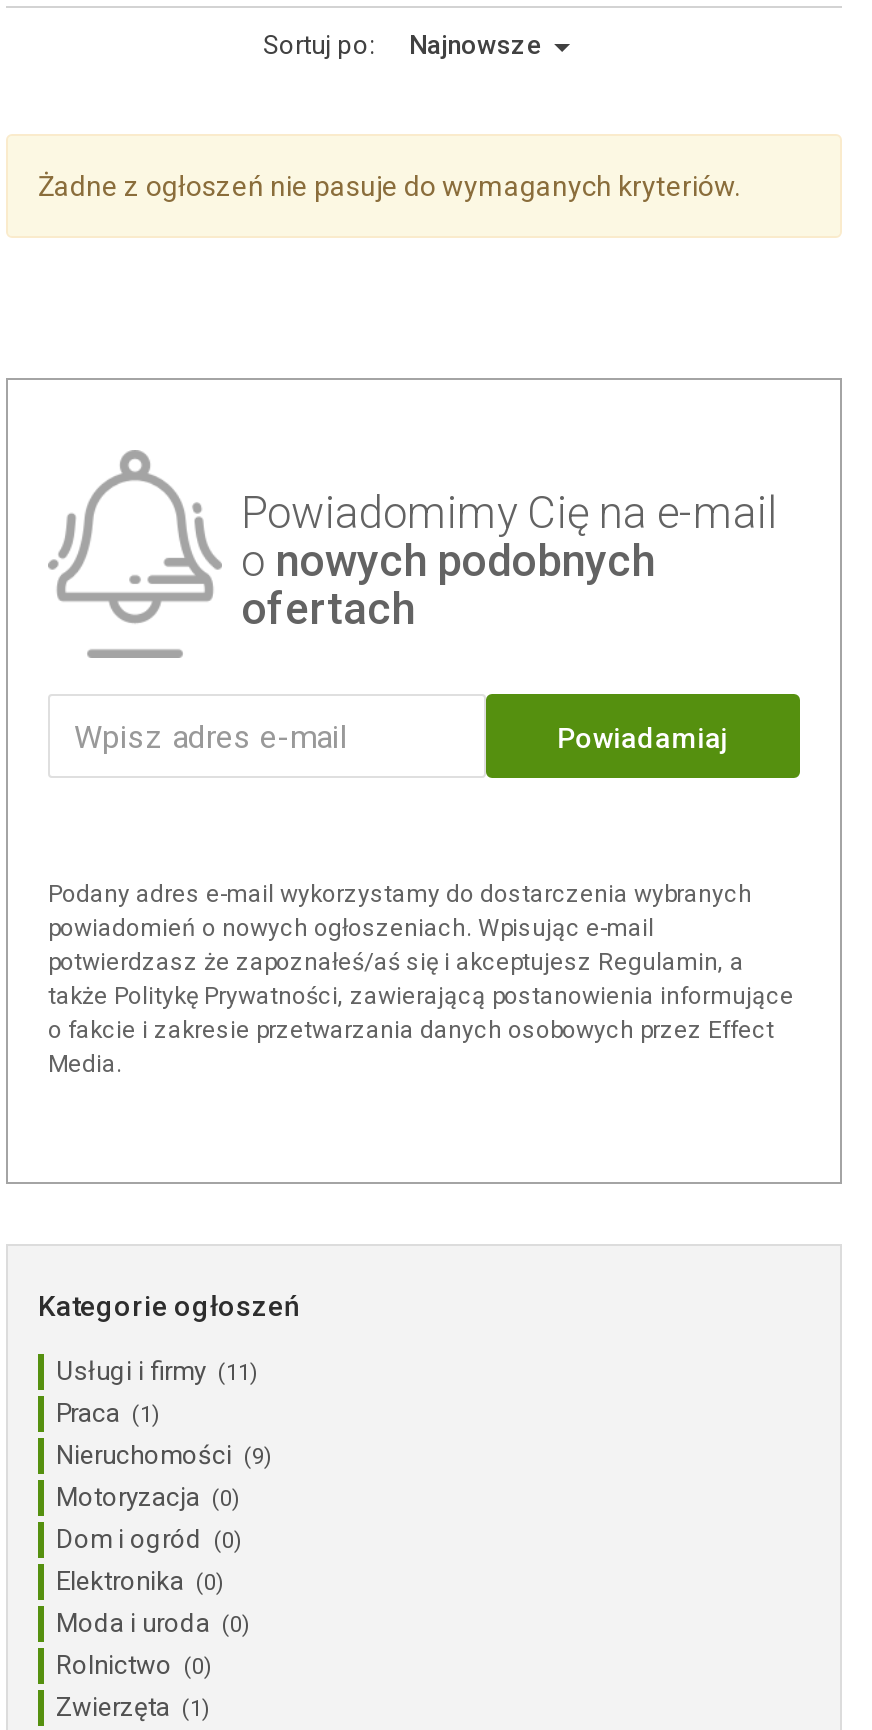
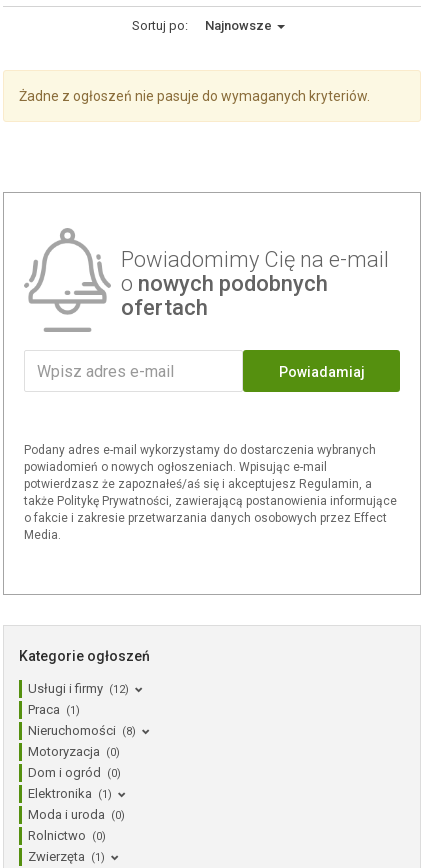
[56,1356,258,1386] Usługi i firmy (11) -> [28,681,129,696] Usługi i firmy (12)
[56,1440,272,1470] Nieruchomości (9) -> [28,723,136,738] Nieruchomości (8)
[56,1566,224,1596] Elektronika (0) -> [28,786,112,801] Elektronika (1)

